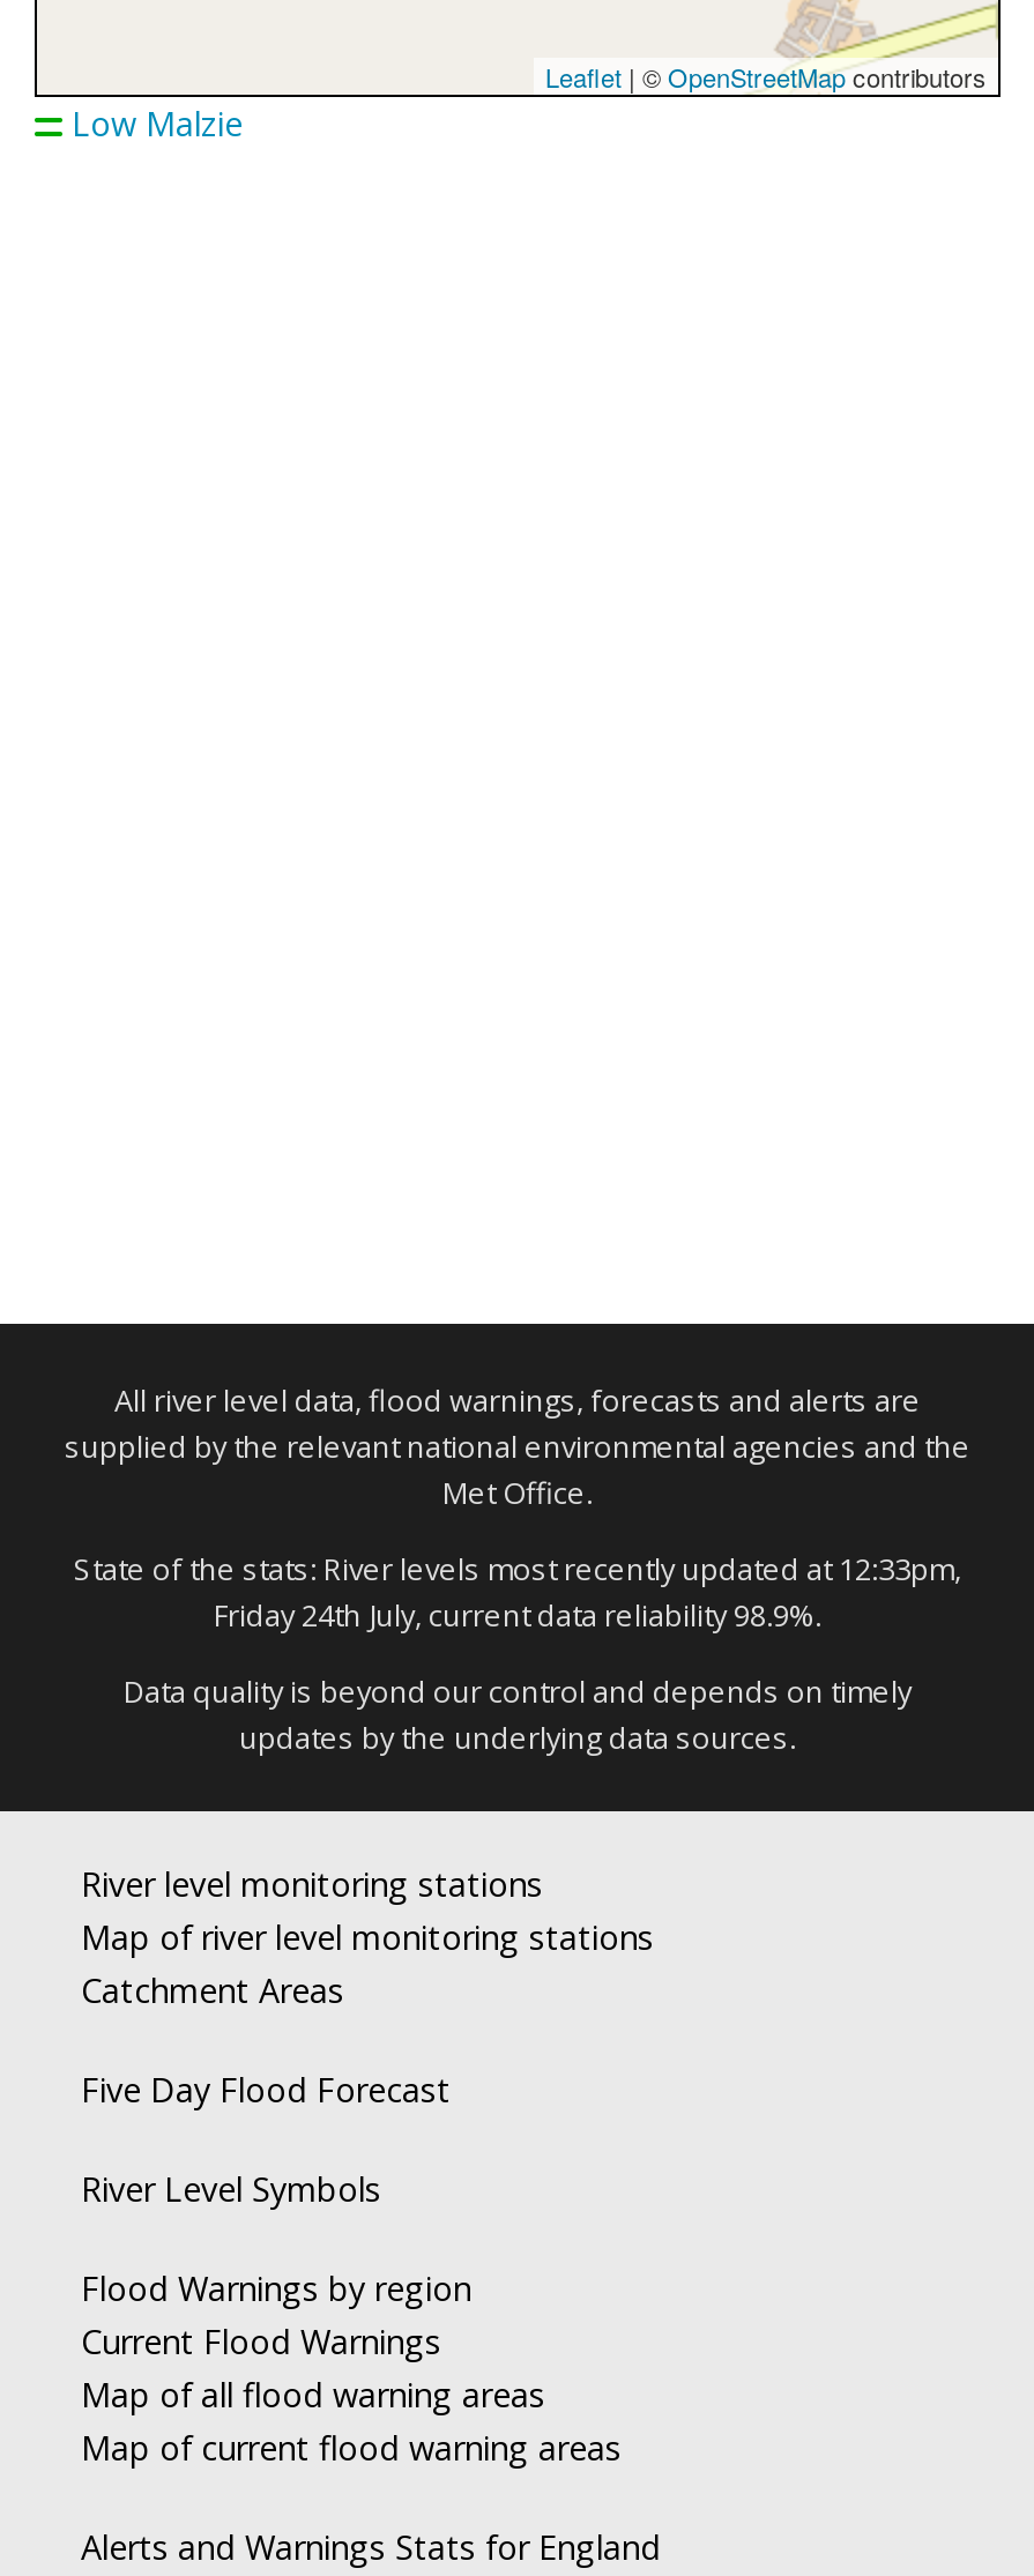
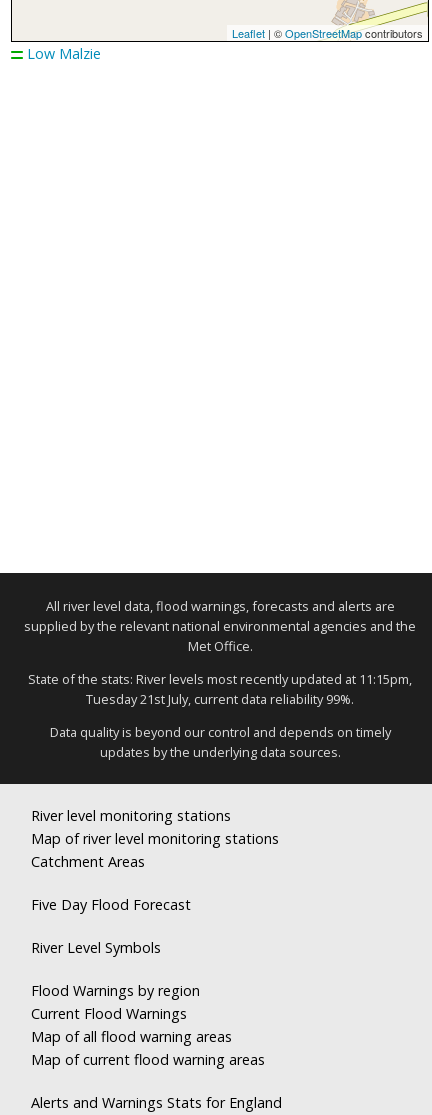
[74,1547,961,1589] State of the stats: River levels most recently updated at 12:33pm, -> [28,670,412,688] State of the stats: River levels most recently updated at 11:15pm,
[214,1593,821,1635] Friday 24th July, current data reliability 98.9%. -> [86,690,354,708] Tuesday 21st July, current data reliability 99%.

